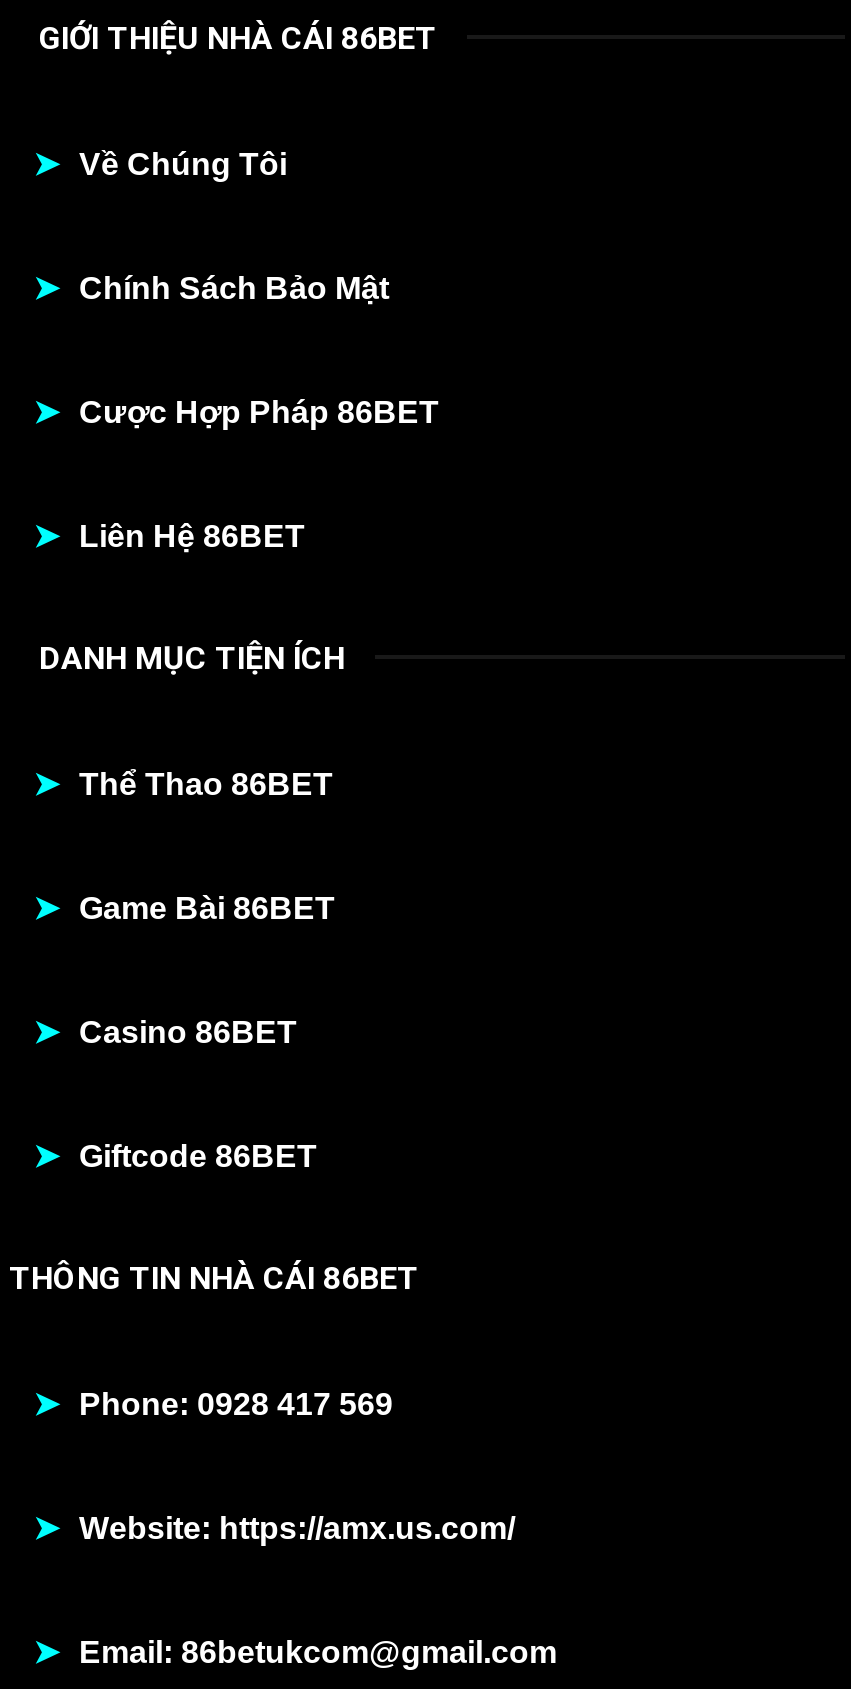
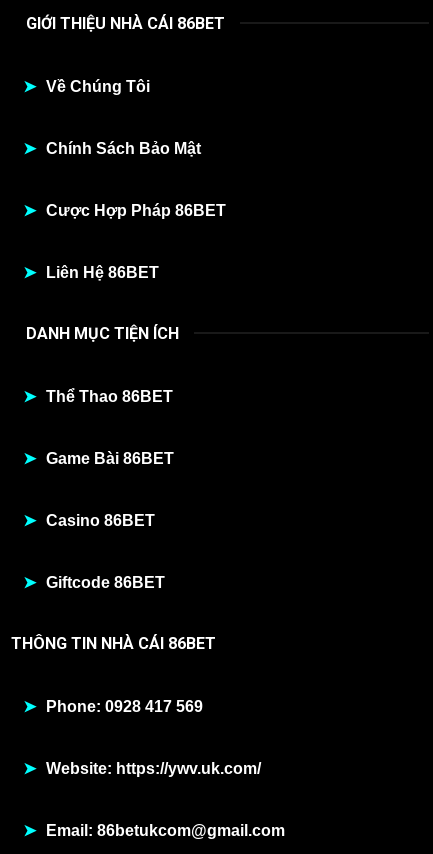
[79,1510,515,1544] Website: https://amx.us.com/ -> [46,760,261,777] Website: https://ywv.uk.com/

